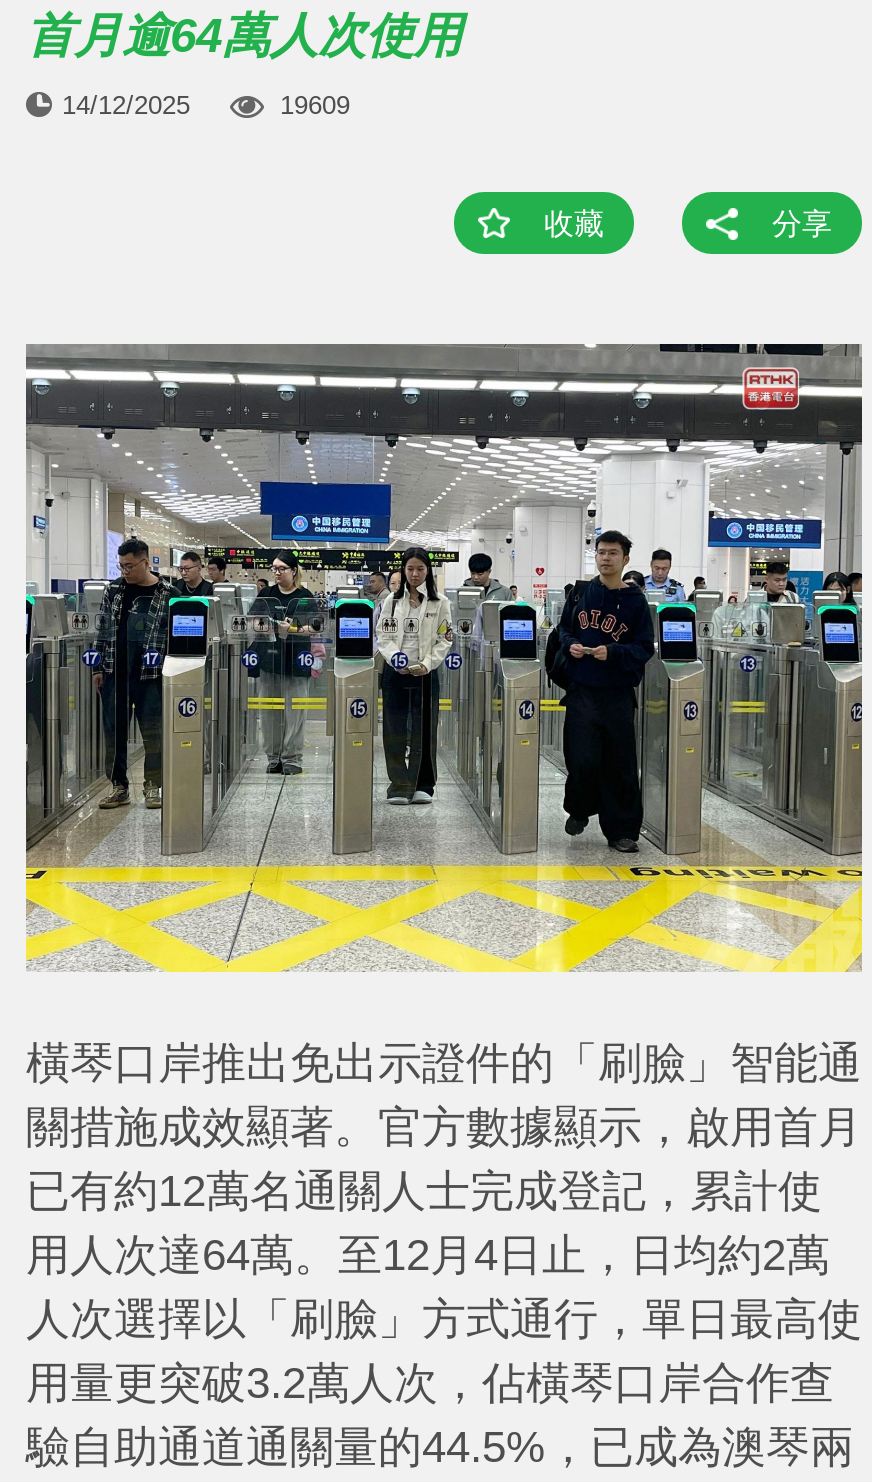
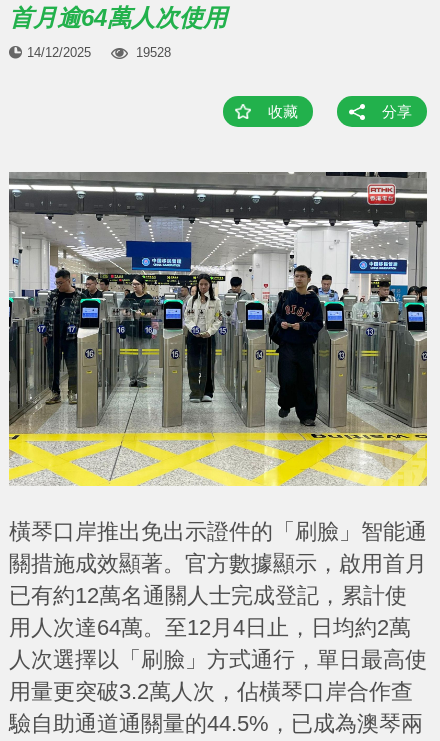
[280,90,350,120] 19609 -> [136,45,171,60] 19528

